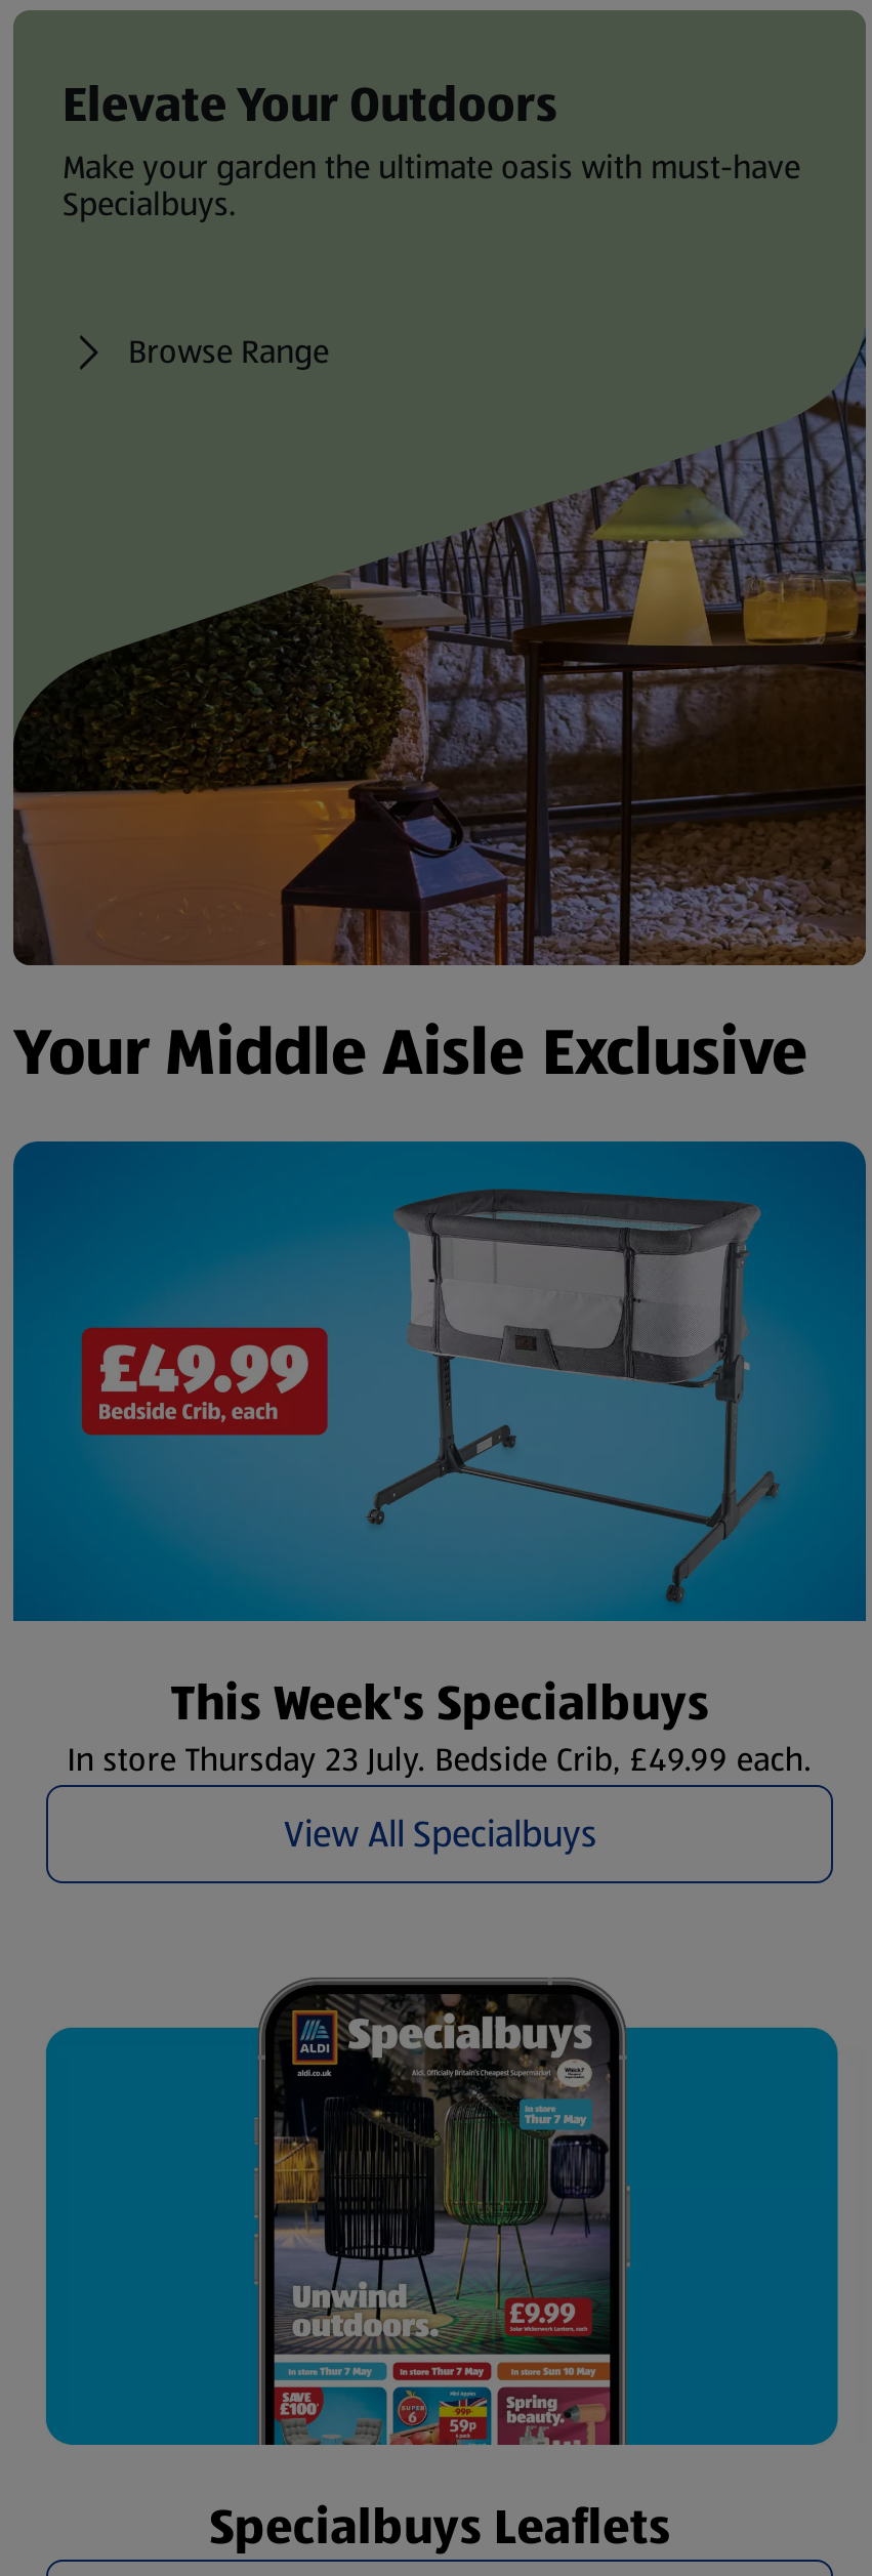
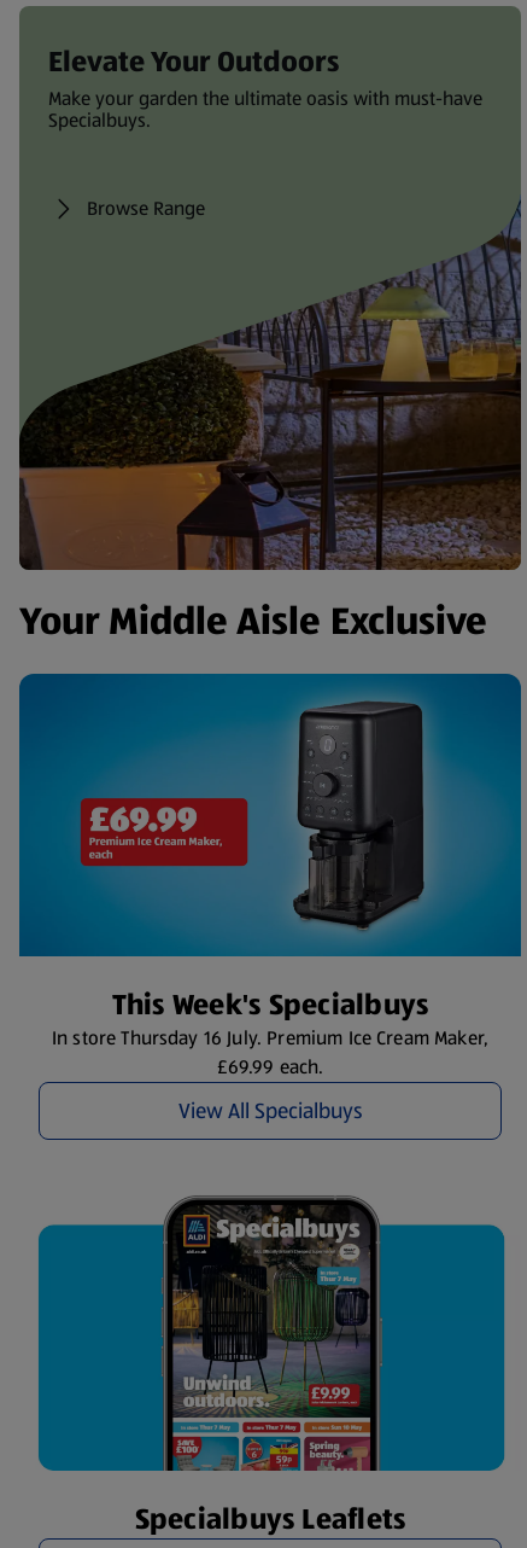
[79,1165,780,1606] [image] -> [59,686,469,945] [image]
[67,1736,812,1783] In store Thursday 23 July. Bedside Crib, £49.99 each. -> [52,1024,489,1081] In store Thursday 16 July. Premium Ice Cream Maker, | £69.99 each.

